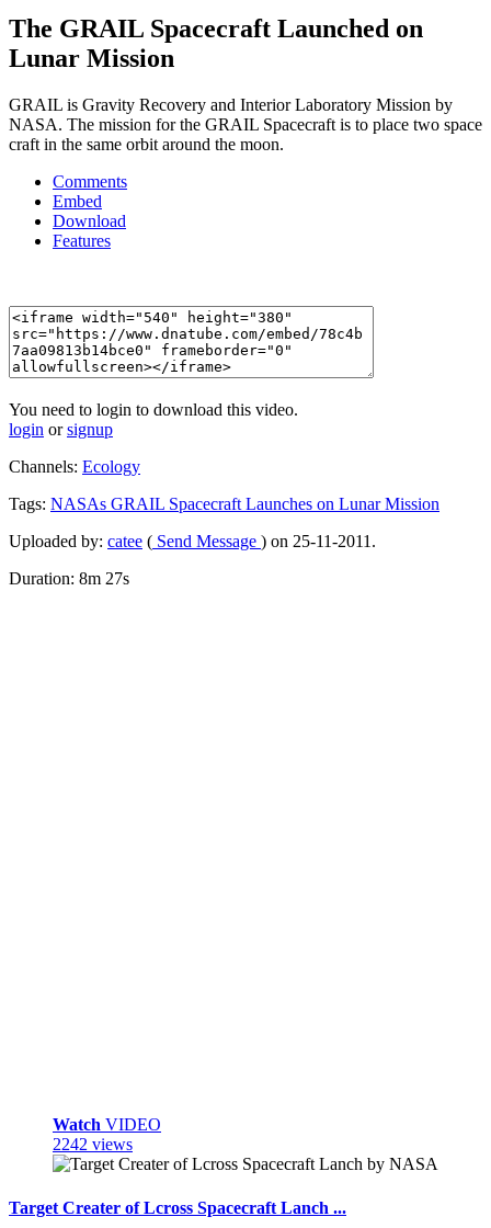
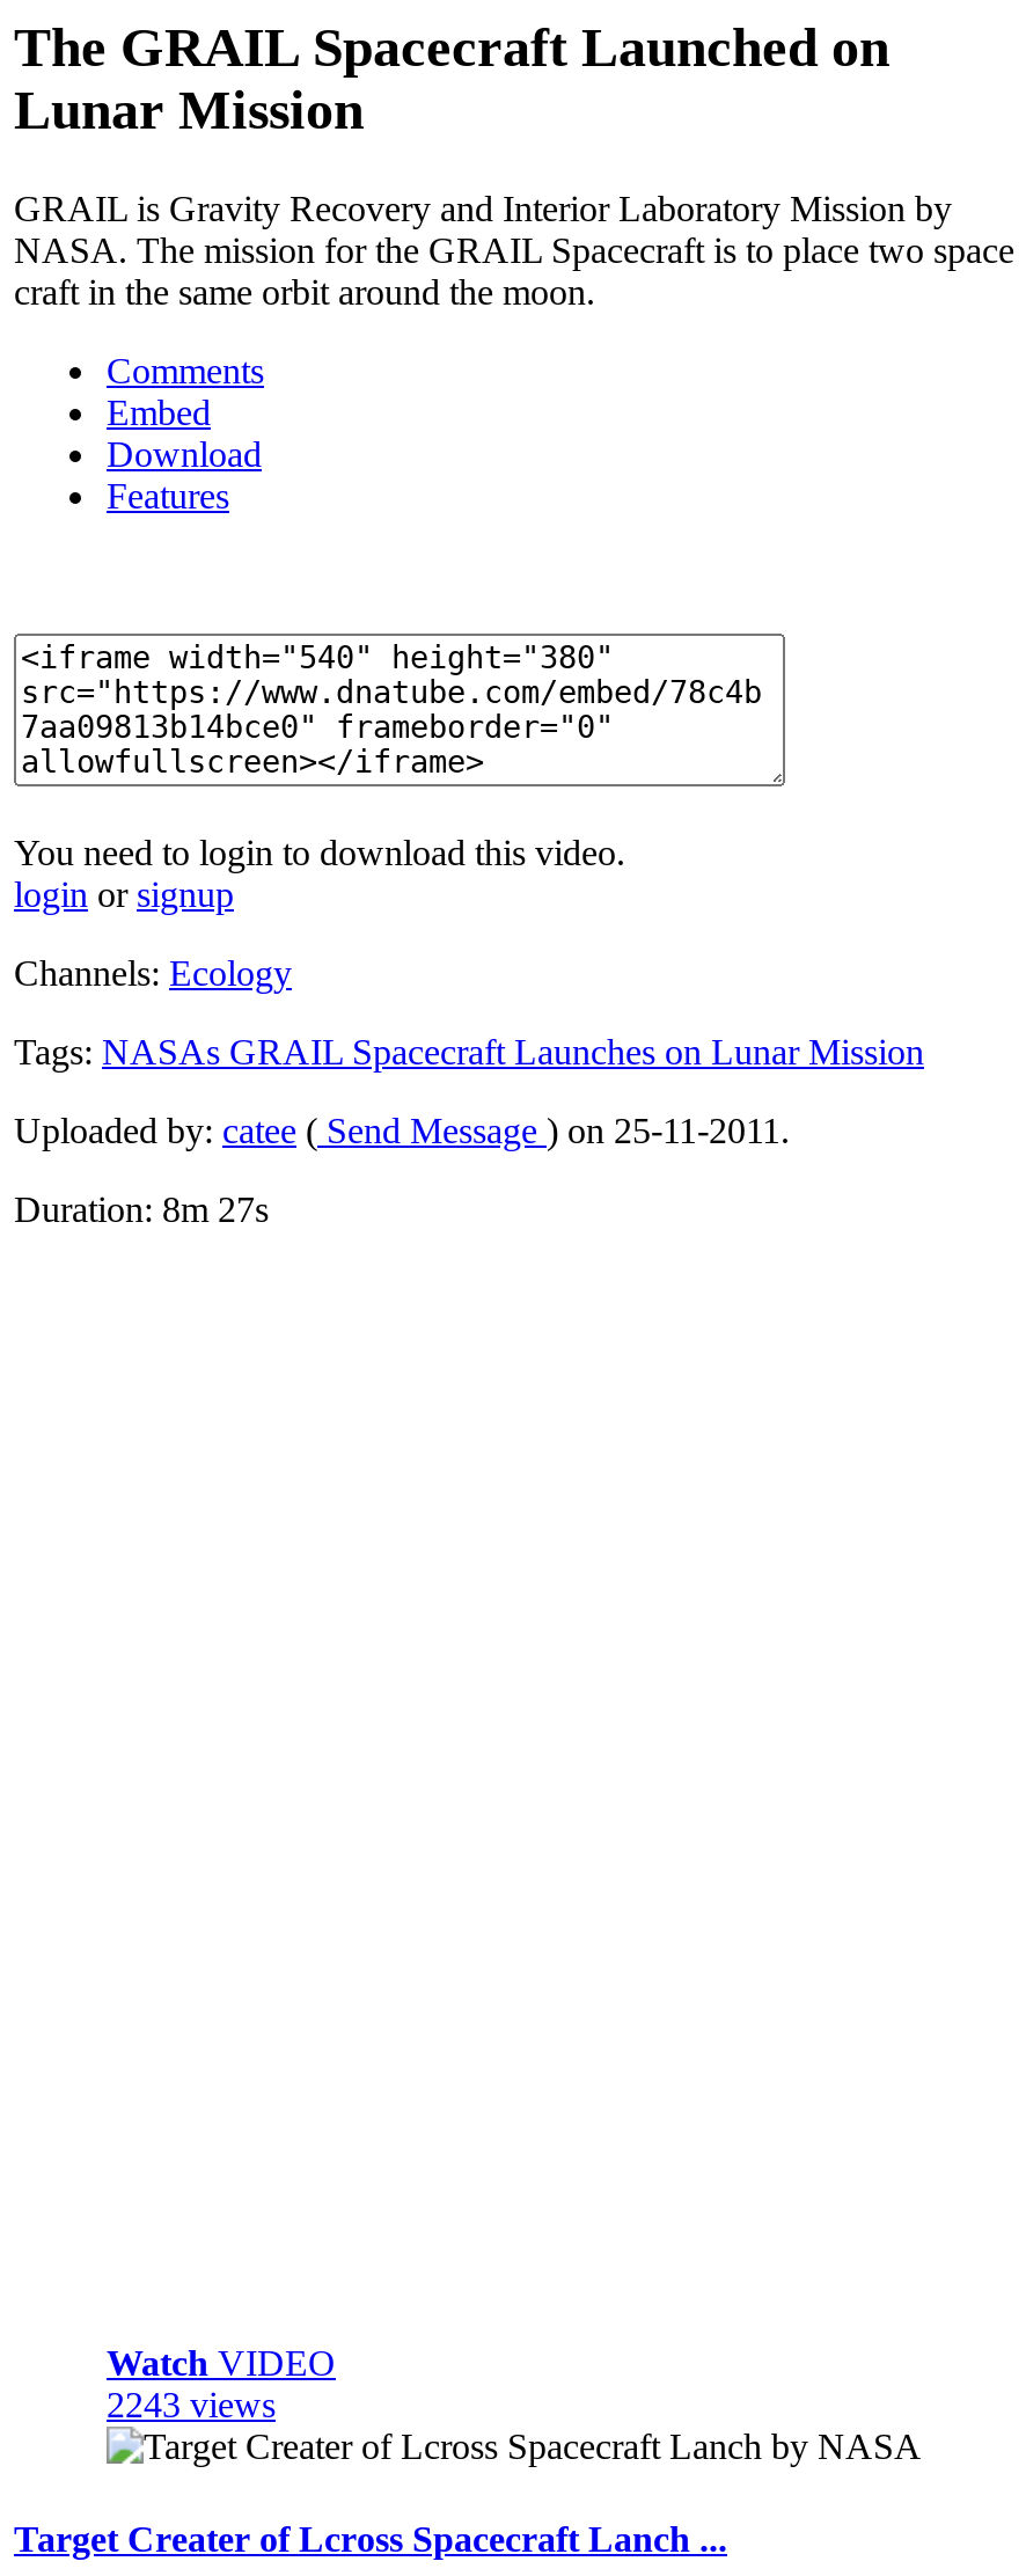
[53,1135,133,1154] 2242 views -> [107,2386,276,2425] 2243 views

